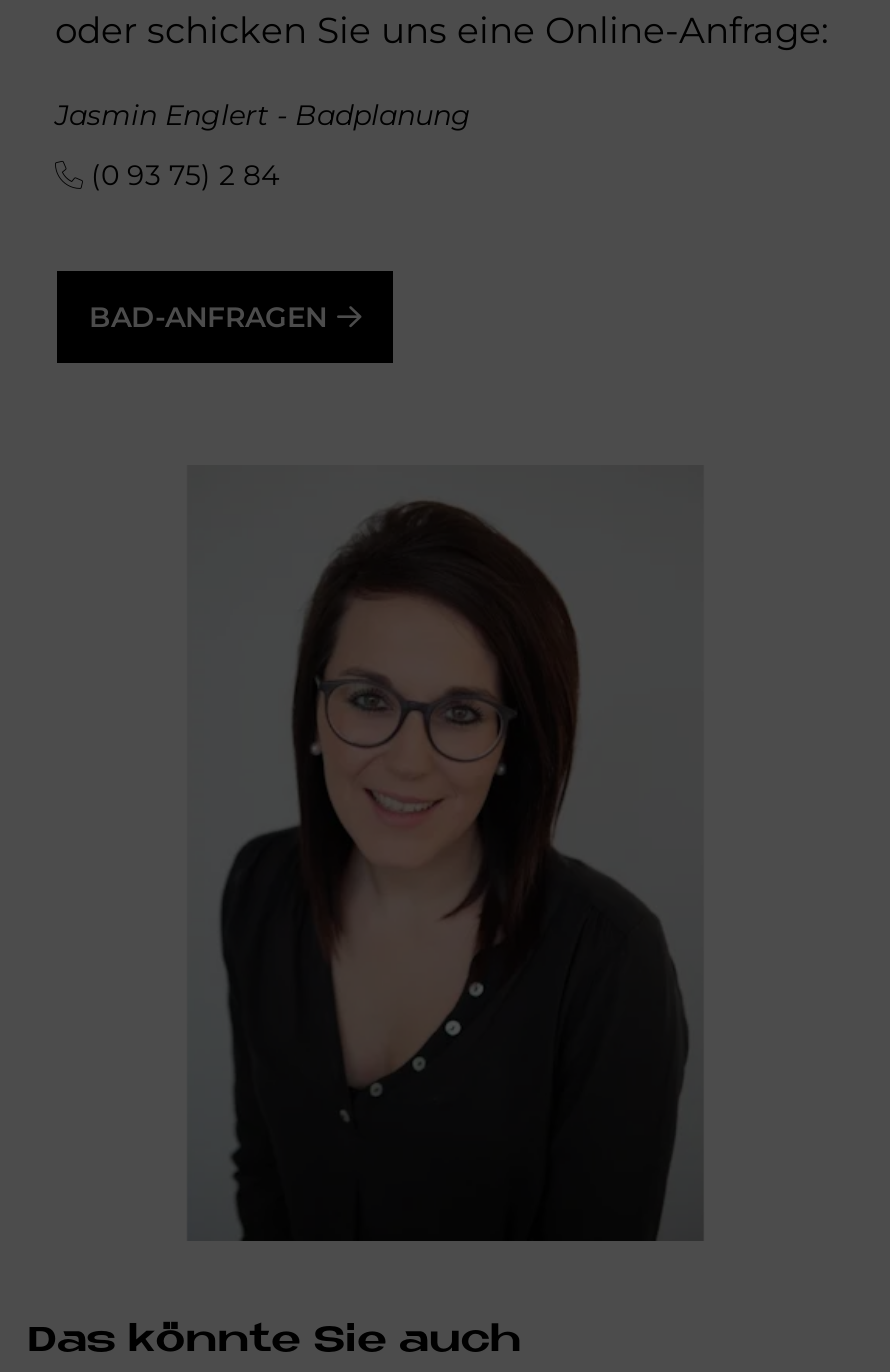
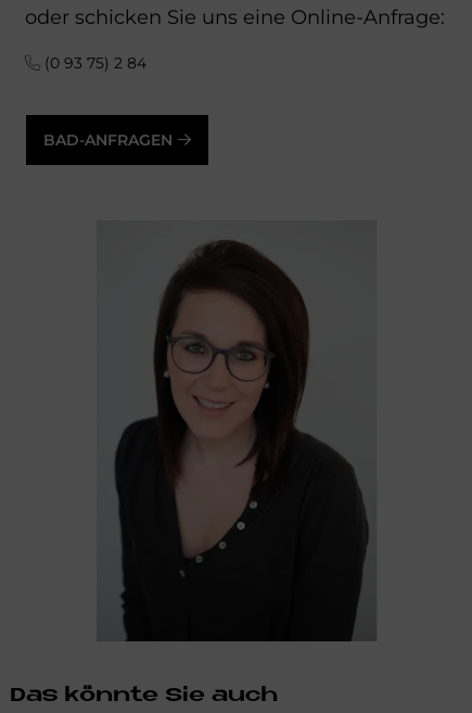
[55,98,471,134] Jasmin Englert - Badplanung -> none

